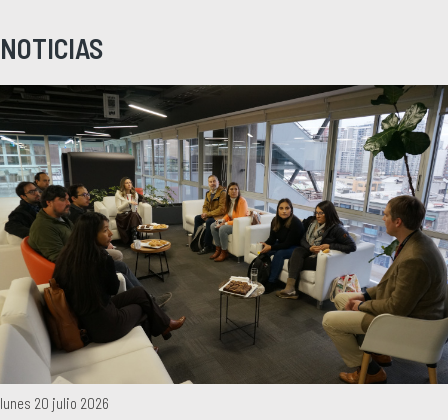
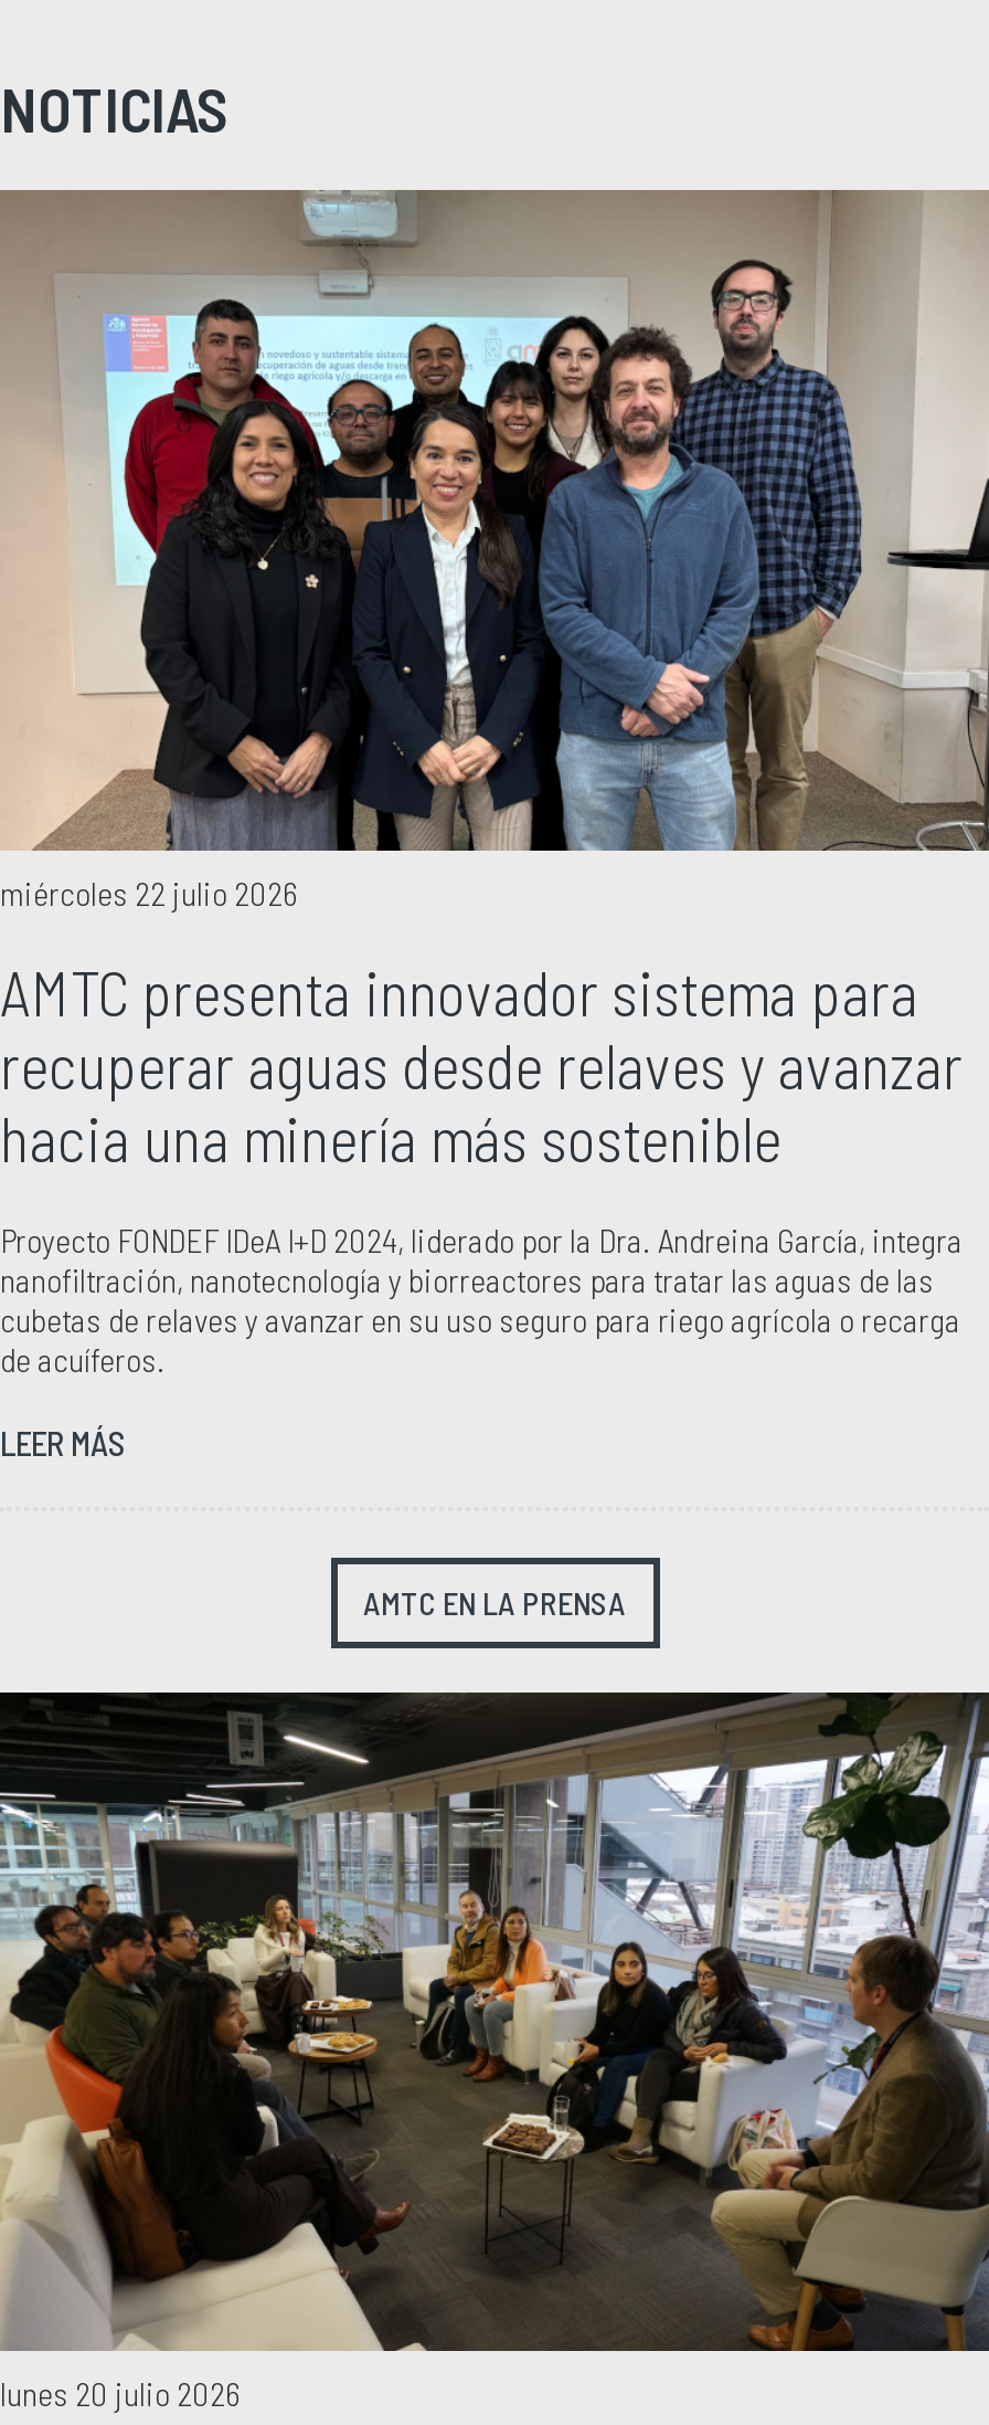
none -> [0,188,982,1462] [image] | miércoles 22 julio 2026 | AMTC presenta innovador sistema para | recuperar aguas desde relaves y avanzar | hacia una minería más sostenible | Proyecto FONDEF IDeA I+D 2024, liderado por la Dra. Andreina García, integra | nanofiltración, nanotecnología y biorreactores para tratar las aguas de las | cubetas de relaves y avanzar en su uso seguro para riego agrícola o recarga | de acuíferos. | LEER MÁS
none -> [363,1584,626,1621] AMTC EN LA PRENSA

